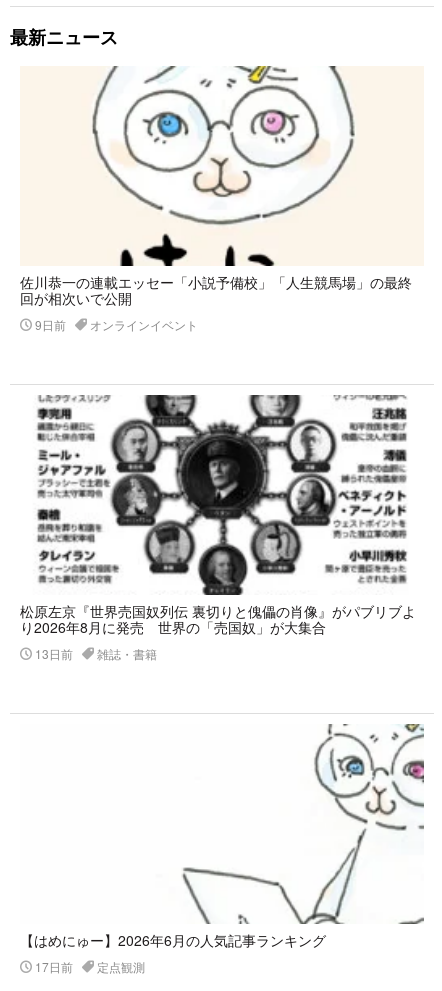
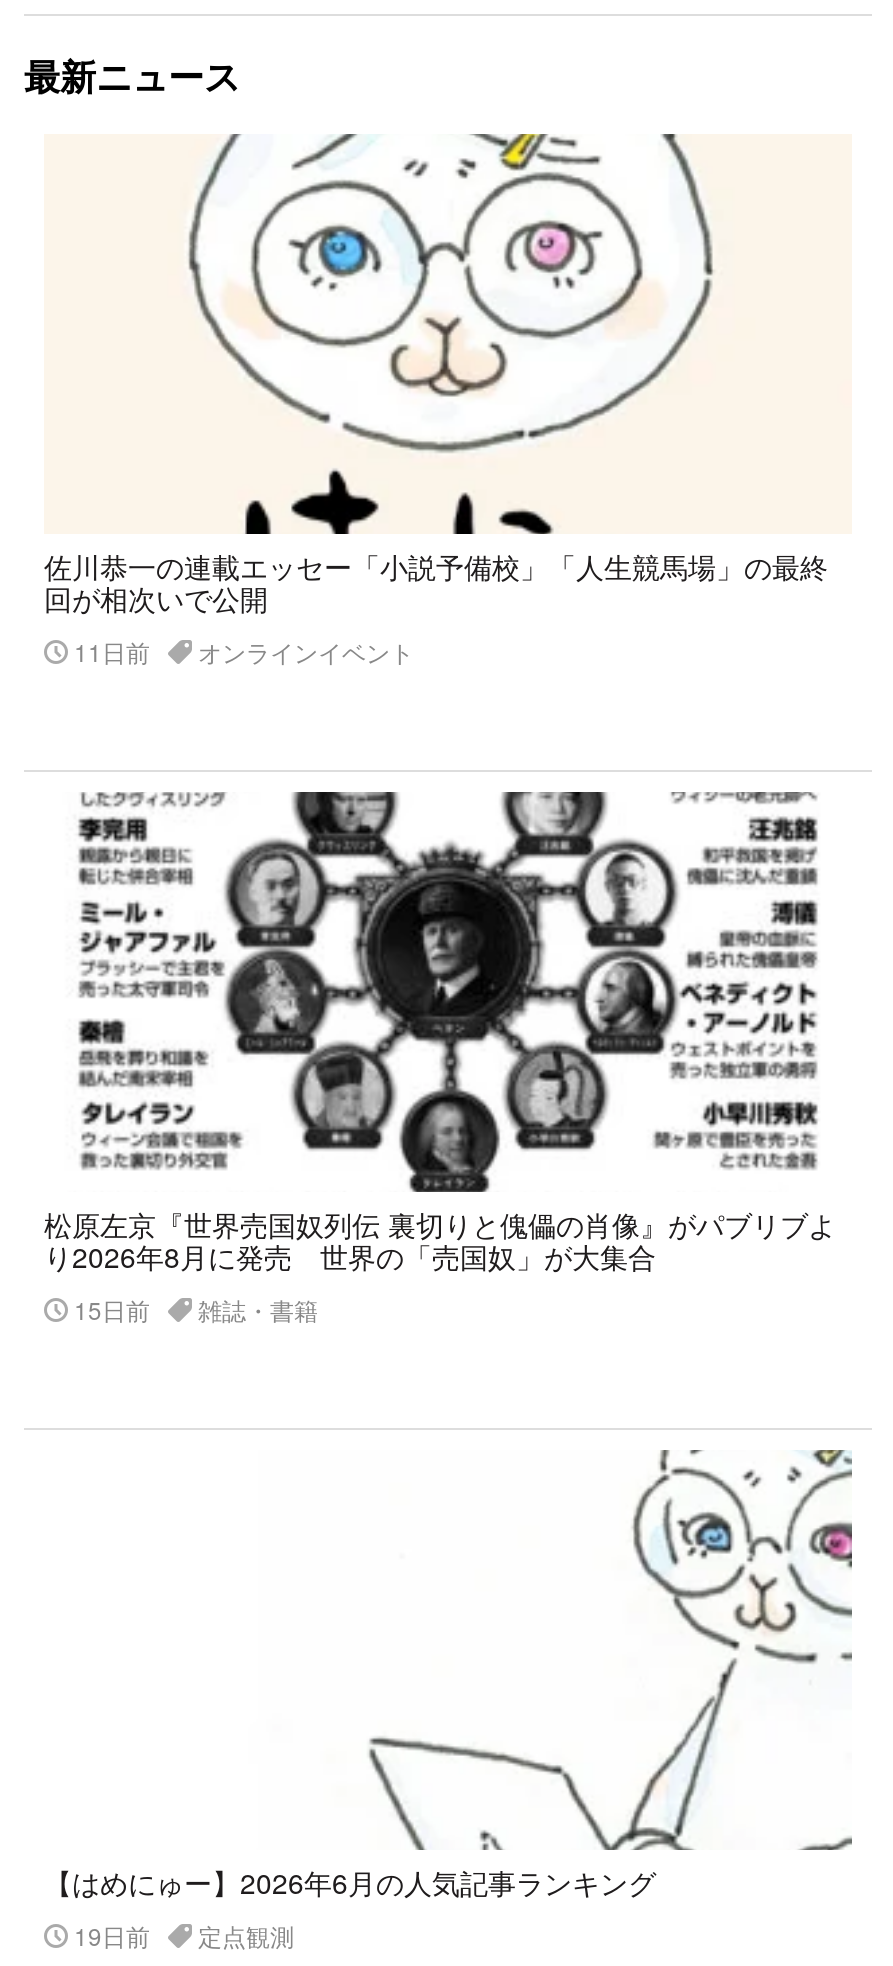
[32,316,198,333] 9日前 オンラインイベント -> [68,634,414,668] 11日前 オンラインイベント
[32,645,157,662] 13日前 雑誌・書籍 -> [68,1292,318,1326] 15日前 雑誌・書籍
[32,958,145,975] 17日前 定点観測 -> [68,1918,294,1952] 19日前 定点観測

